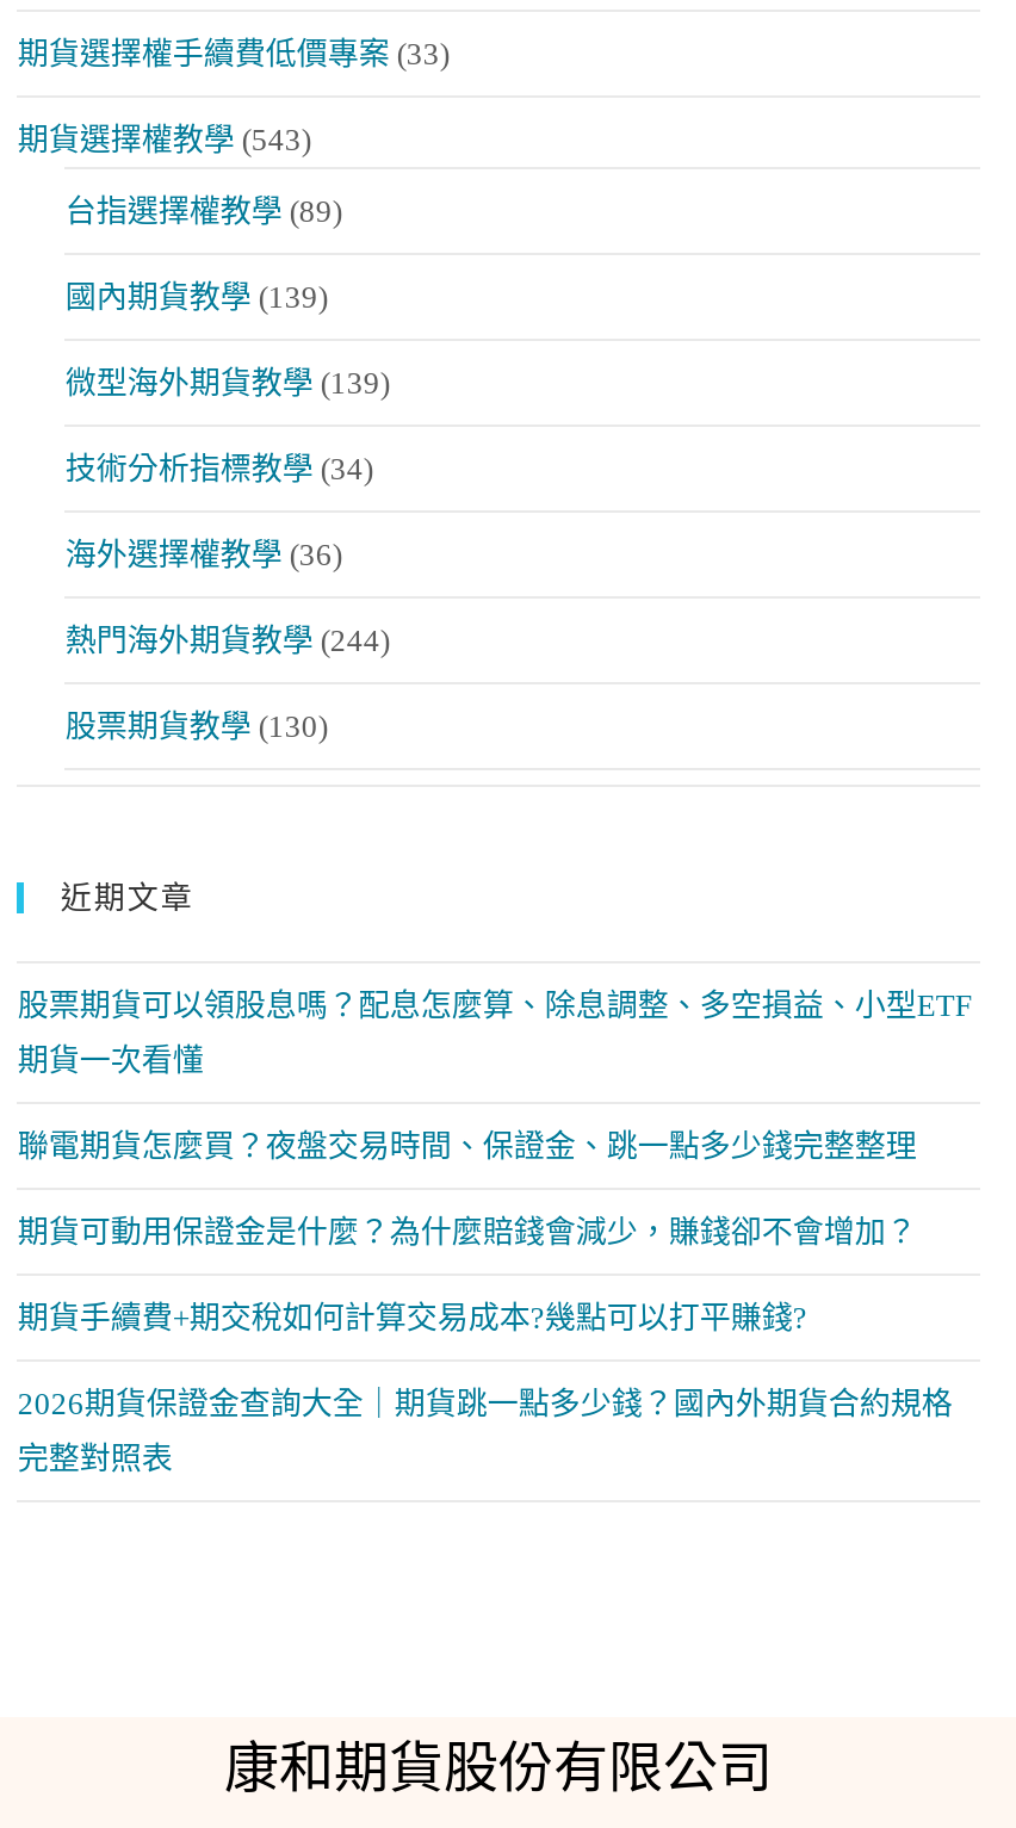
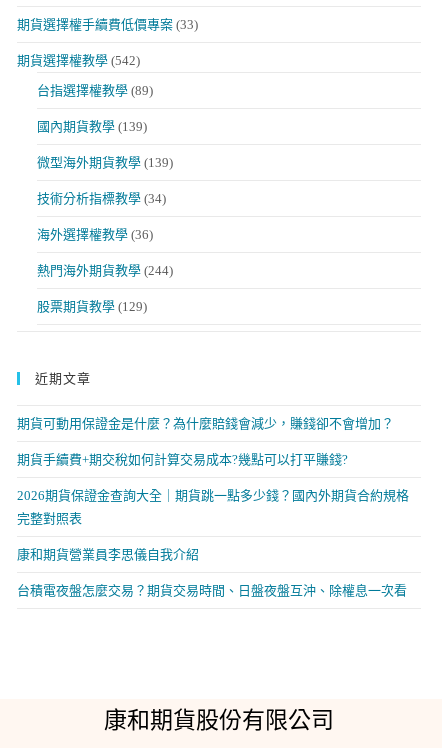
[18,121,311,157] 期貨選擇權教學 (543) -> [17,53,140,68] 期貨選擇權教學 (542)
[65,708,328,744] 股票期貨教學 (130) -> [37,299,147,314] 股票期貨教學 (129)
[18,987,972,1163] 股票期貨可以領股息嗎？配息怎麼算、除息調整、多空損益、小型ETF | 期貨一次看懂 | 聯電期貨怎麼買？夜盤交易時間、保證金、跳一點多少錢完整整理 -> none
moved [18,1213,953,1476] -> [17,416,409,526]: 期貨可動用保證金是什麼？為什麼賠錢會減少，賺錢卻不會增加？ | 期貨手續費+期交稅如何計算交易成本?幾點可以打平賺錢? | 2026期貨保證金查詢大全｜期貨跳一點多少錢？國內外期貨合約規格 | 完整對照表
none -> [17,547,407,598] 康和期貨營業員李思儀自我介紹 | 台積電夜盤怎麼交易？期貨交易時間、日盤夜盤互沖、除權息一次看

